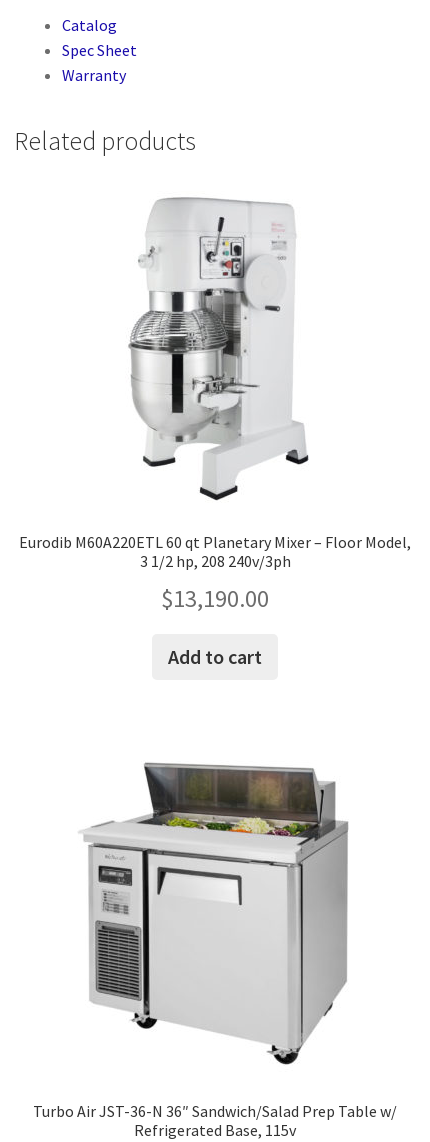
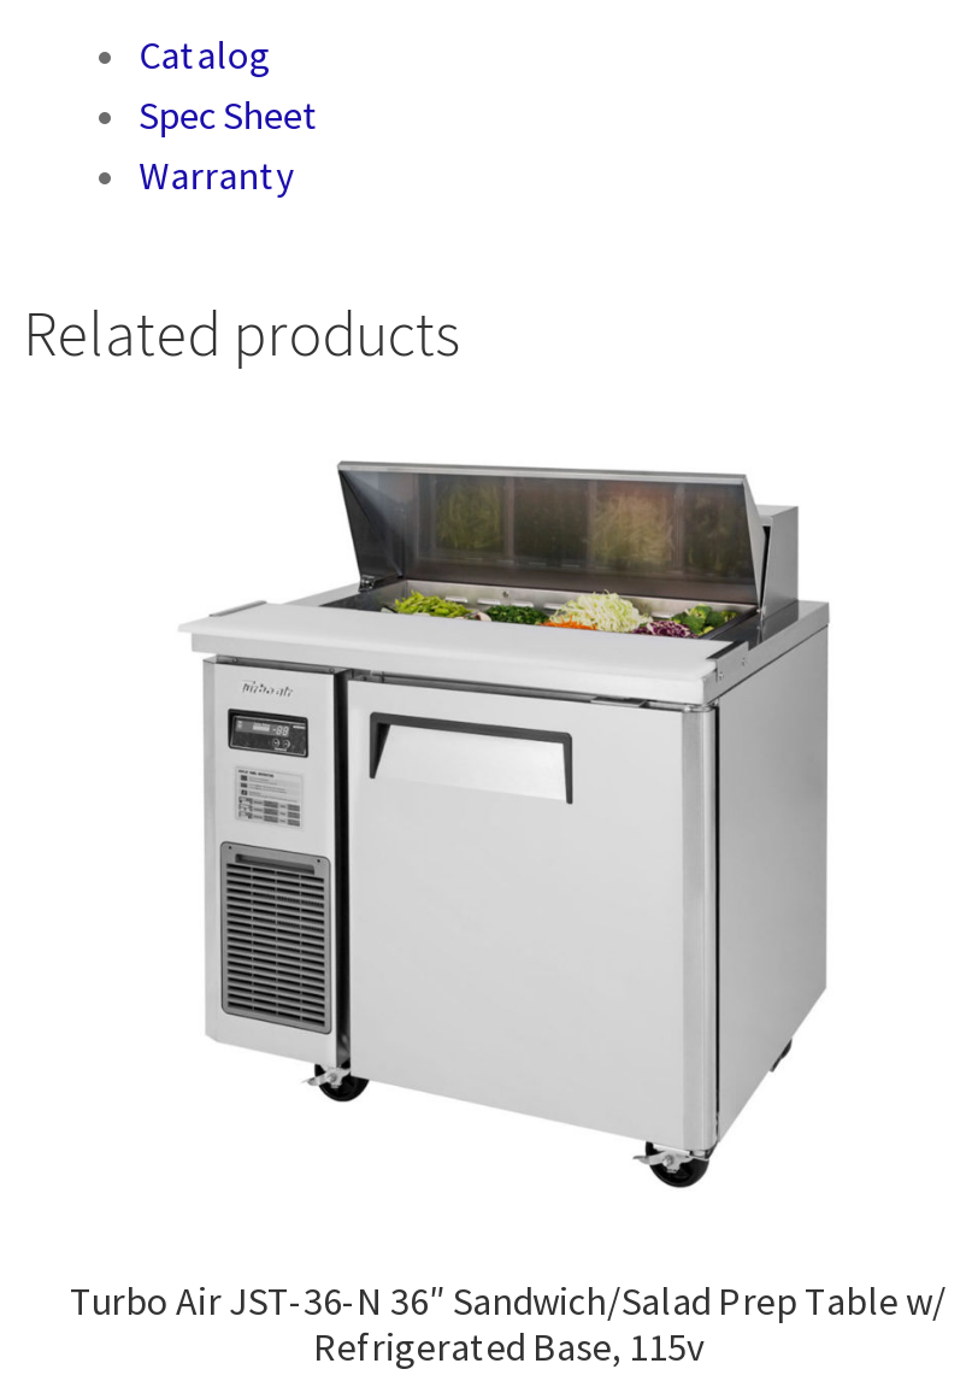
[19,197,411,669] [image] | Eurodib M60A220ETL 60 qt Planetary Mixer – Floor Model, | 3 1/2 hp, 208 240v/3ph | $13,190.00 | Add to cart -> none

